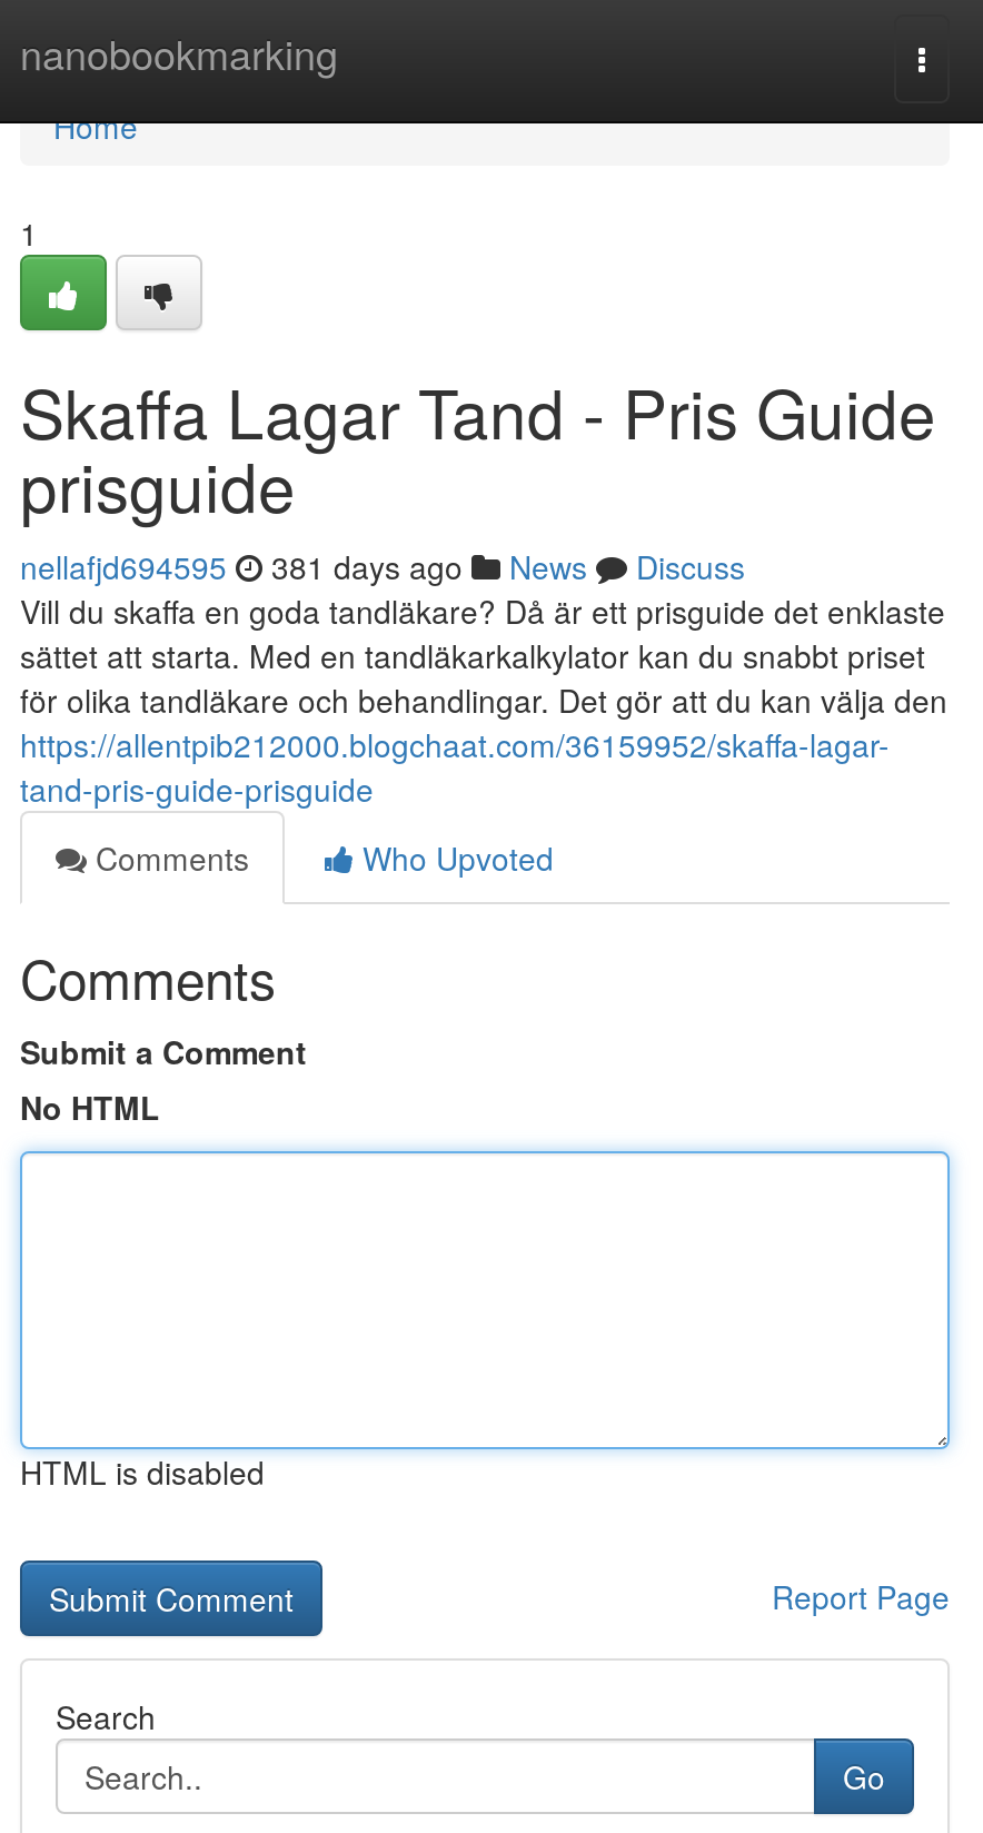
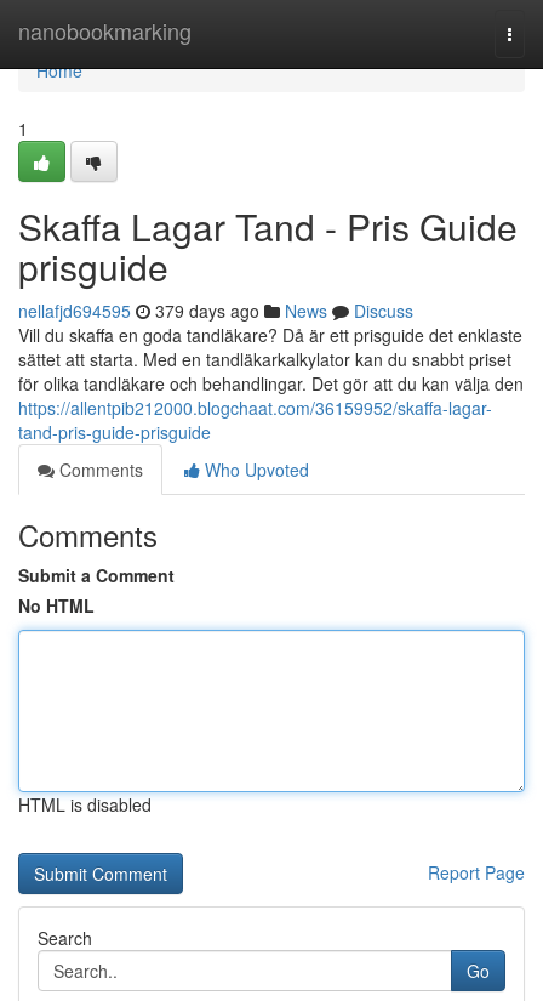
[20,544,745,588] nellafjd694595 381 days ago News Discuss -> [18,298,413,323] nellafjd694595 379 days ago News Discuss

